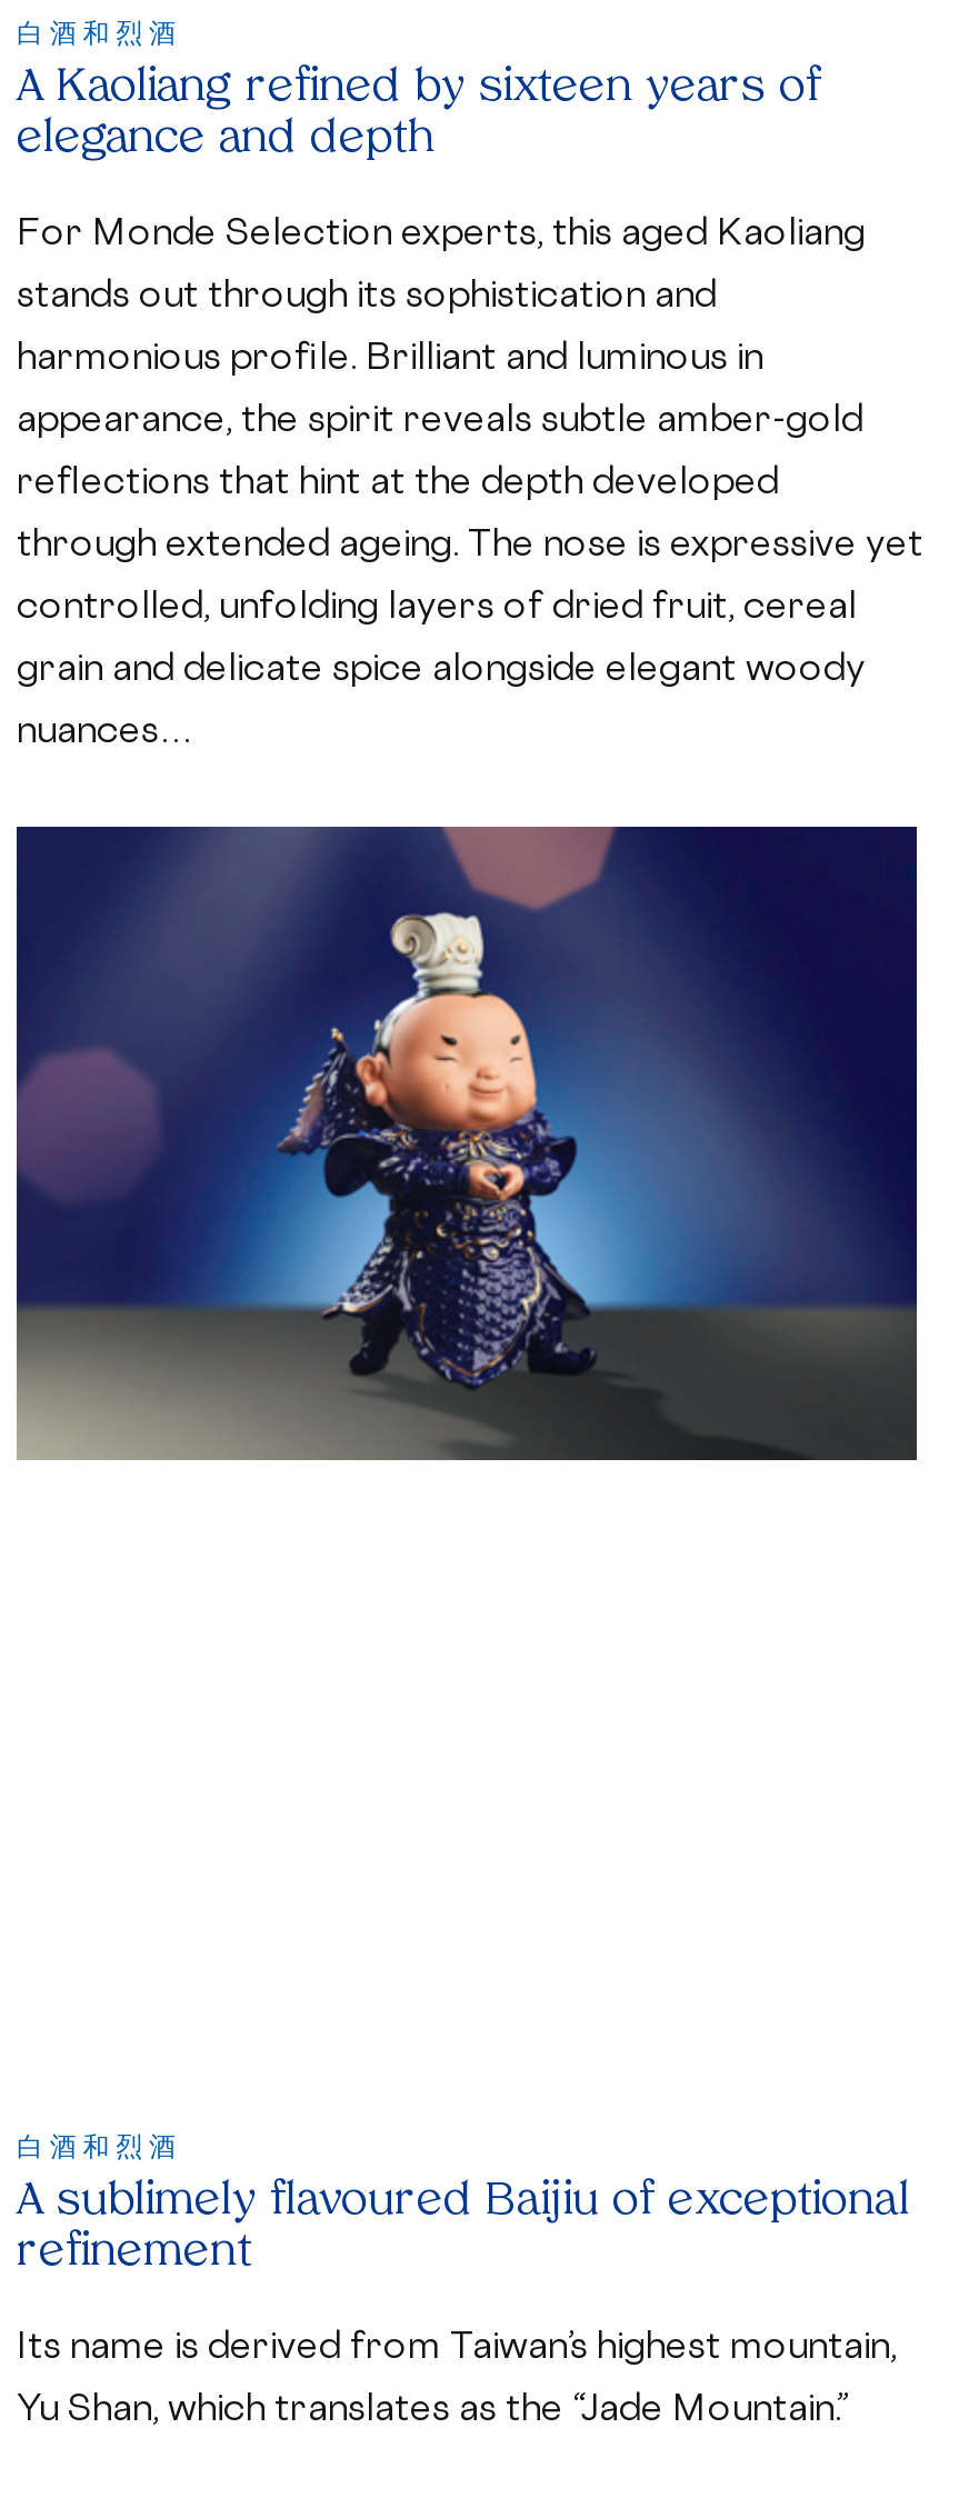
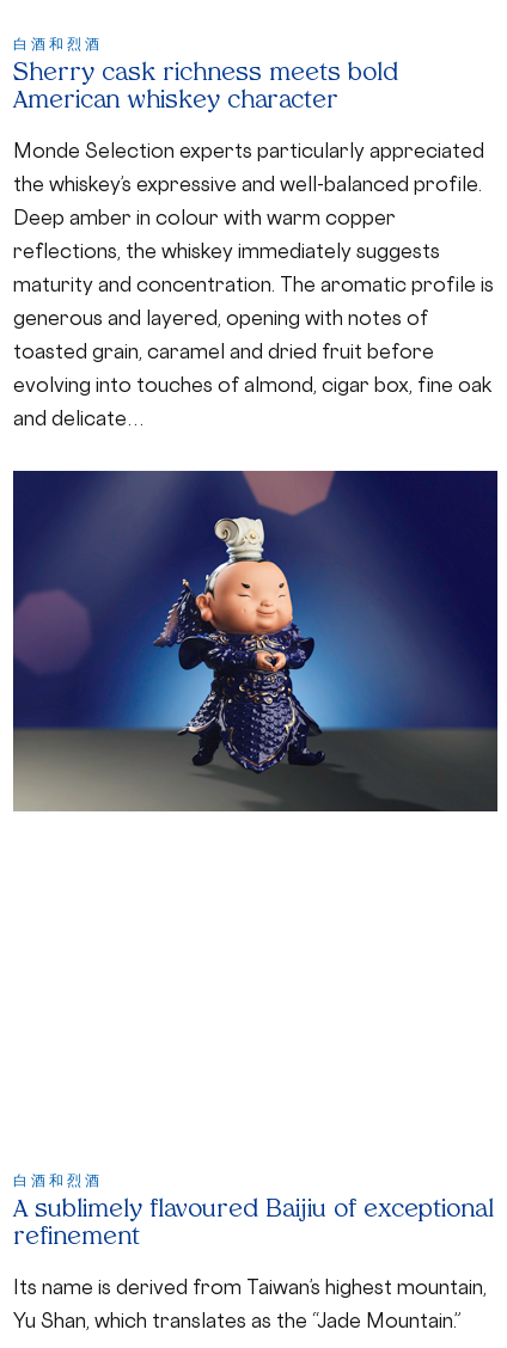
[17,51,821,175] A Kaoliang refined by sixteen years of | elegance and depth -> [13,54,398,120] Sherry cask richness meets bold | American whiskey character
[17,208,923,751] For Monde Selection experts, this aged Kaoliang | stands out through its sophistication and | harmonious profile. Brilliant and luminous in | appearance, the spirit reveals subtle amber-gold | reflections that hint at the depth developed | through extended ageing. The nose is expressive yet | controlled, unfolding layers of dried fruit, cereal | grain and delicate spice alongside elegant woody | nuances… -> [13,138,494,430] Monde Selection experts particularly appreciated | the whiskey’s expressive and well-balanced profile. | Deep amber in colour with warm copper | reflections, the whiskey immediately suggests | maturity and concentration. The aromatic profile is | generous and layered, opening with notes of | toasted grain, caramel and dried fruit before | evolving into touches of almond, cigar box, fine oak | and delicate…

